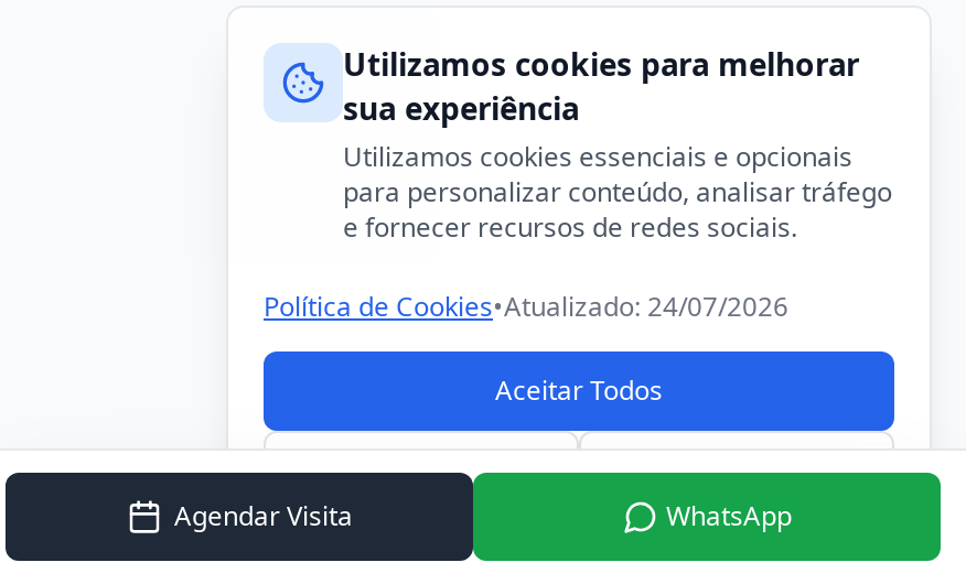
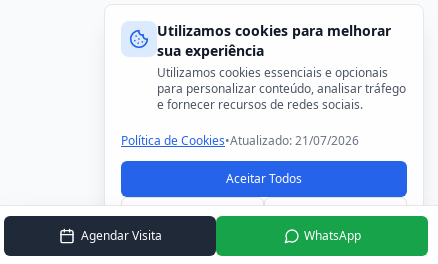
[264,288,788,325] Política de Cookies•Atualizado: 24/07/2026 -> [121,132,359,149] Política de Cookies•Atualizado: 21/07/2026

